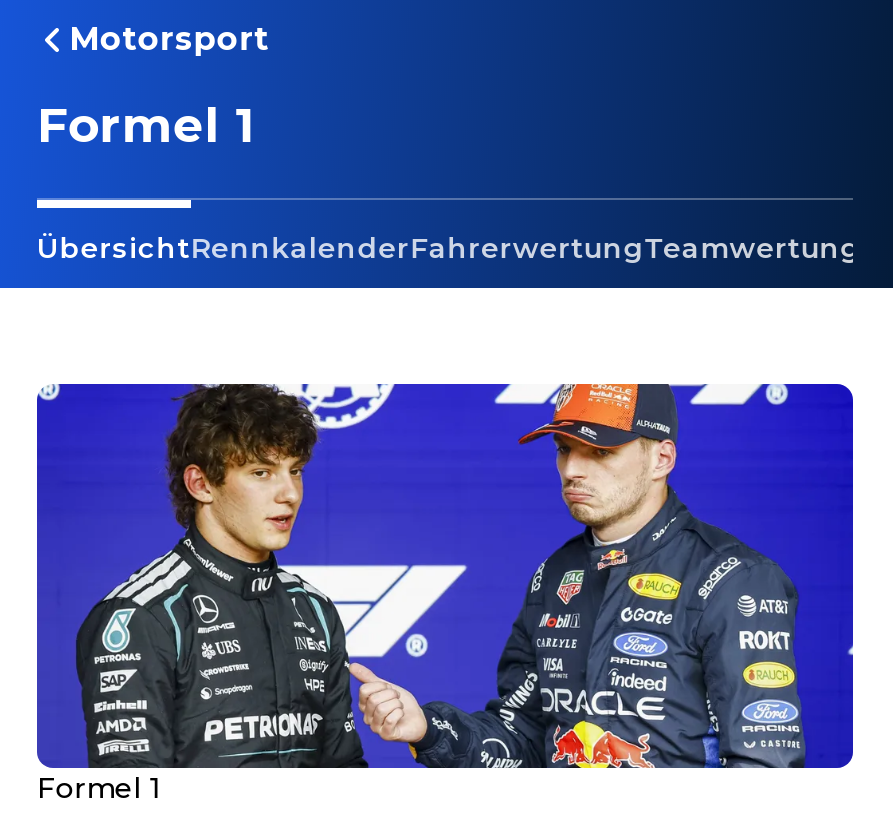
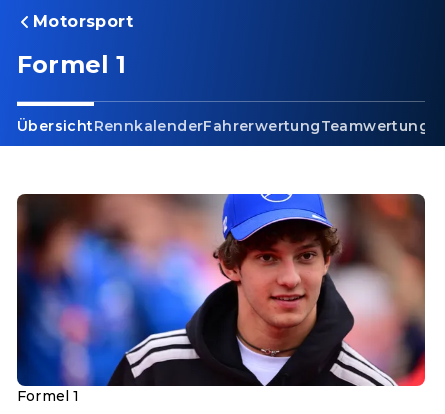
[35,382,855,770] [image] -> [16,193,426,387] [image]

